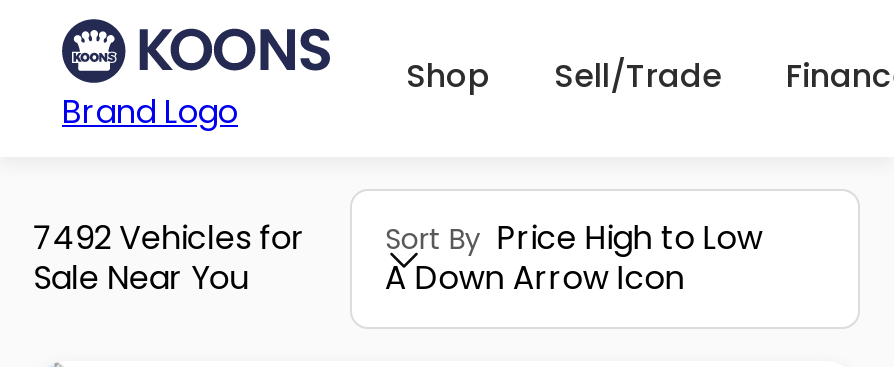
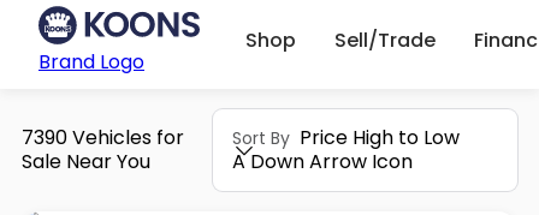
[33,214,763,260] 7492 Vehicles for Sort By Price High to Low -> [21,123,460,151] 7390 Vehicles for Sort By Price High to Low

